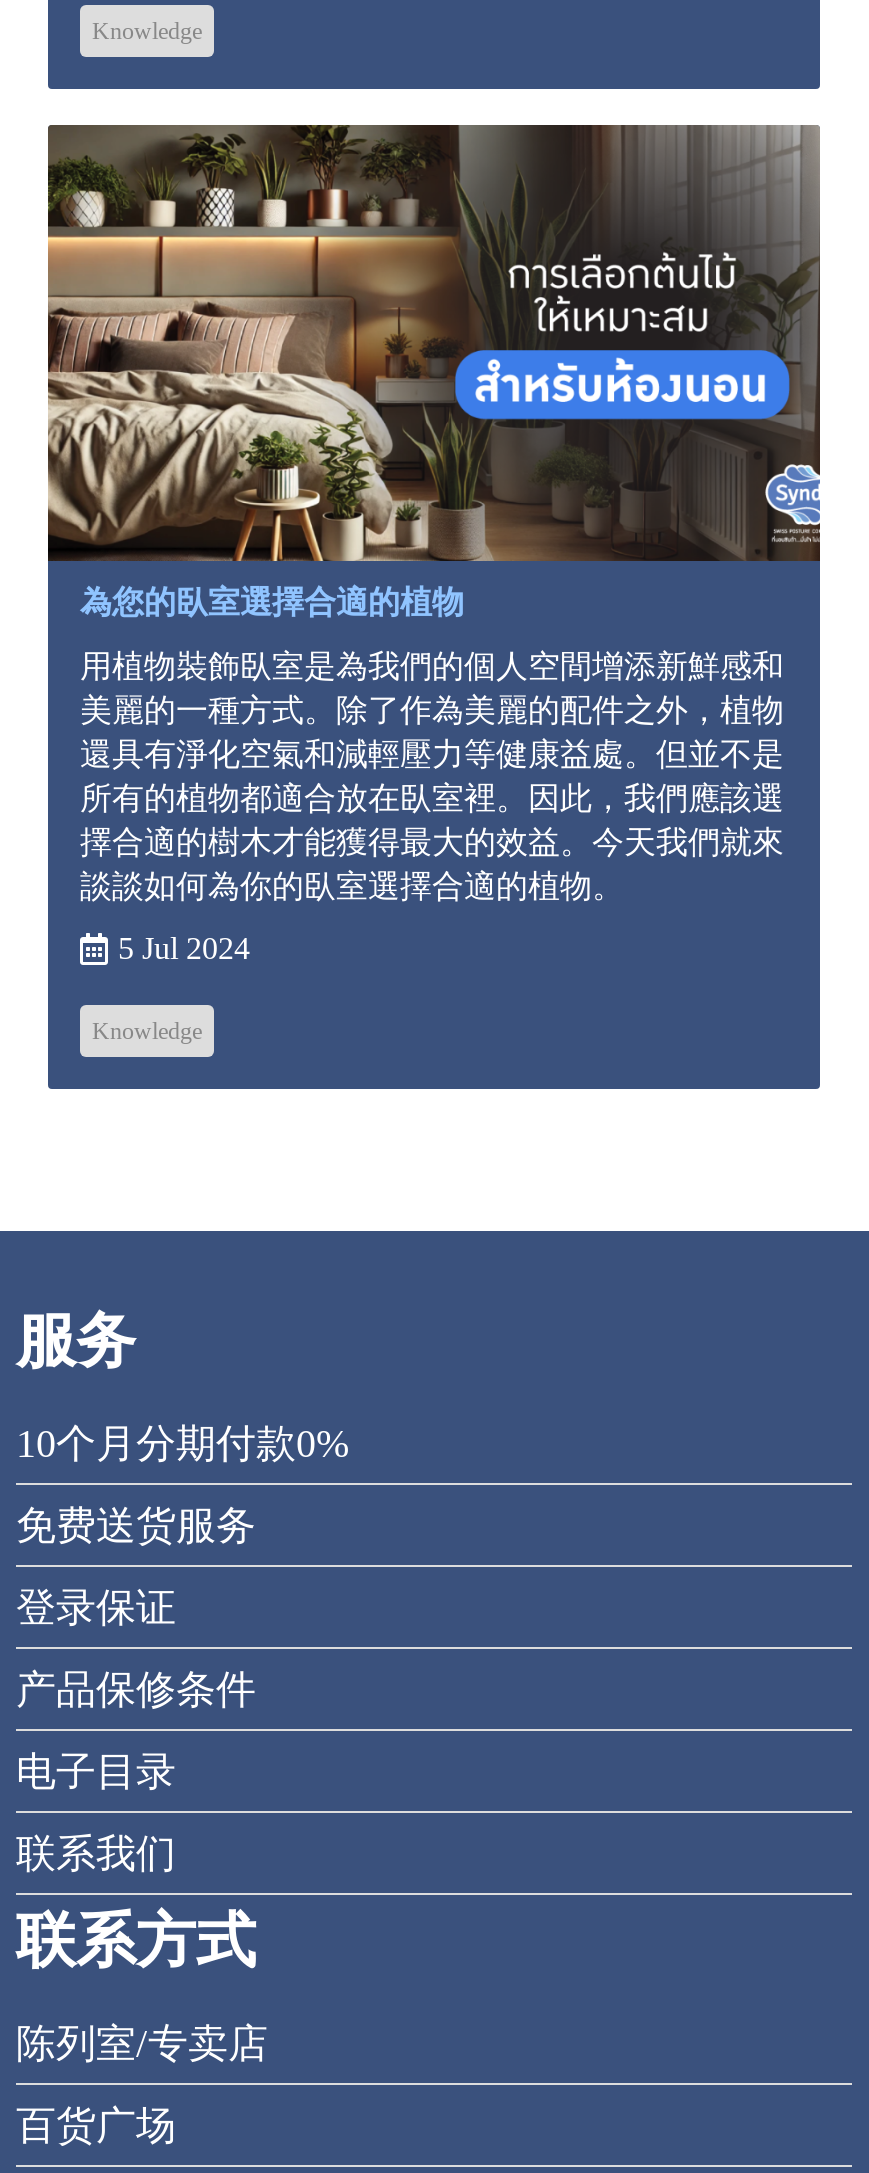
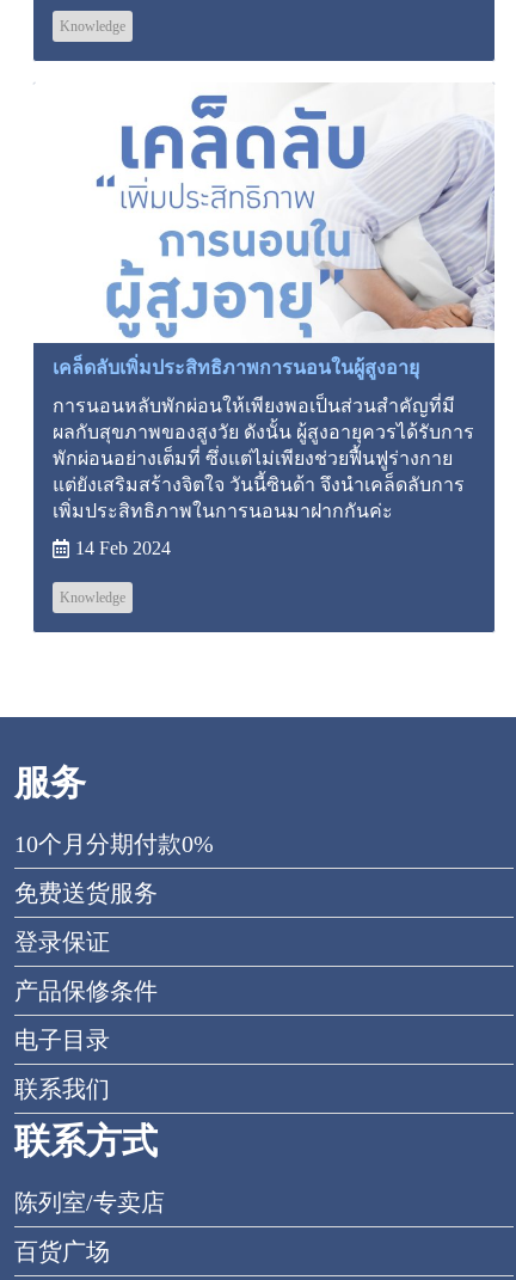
[46,123,822,618] [image] | 為您的臥室選擇合適的植物 -> [33,82,496,377] [image] | เคล็ดลับเพิ่มประสิทธิภาพการนอนในผู้สูงอายุ
[80,648,784,902] 用植物裝飾臥室是為我們的個人空間增添新鮮感和 | 美麗的一種方式。除了作為美麗的配件之外，植物 | 還具有淨化空氣和減輕壓力等健康益處。但並不是 | 所有的植物都適合放在臥室裡。因此，我們應該選 | 擇合適的樹木才能獲得最大的效益。今天我們就來 | 談談如何為你的臥室選擇合適的植物。 -> [53,395,474,520] การนอนหลับพักผ่อนให้เพียงพอเป็นส่วนสำคัญที่มี | ผลกับสุขภาพของสูงวัย ดังนั้น ผู้สูงอายุควรได้รับการ | พักผ่อนอย่างเต็มที่ ซึ่งแต่ไม่เพียงช่วยฟื้นฟูร่างกาย | แต่ยังเสริมสร้างจิตใจ วันนี้ซินด้า จึงนำเคล็ดลับการ | เพิ่มประสิทธิภาพในการนอนมาฝากกันค่ะ
[118,930,250,964] 5 Jul 2024 -> [75,537,171,558] 14 Feb 2024

